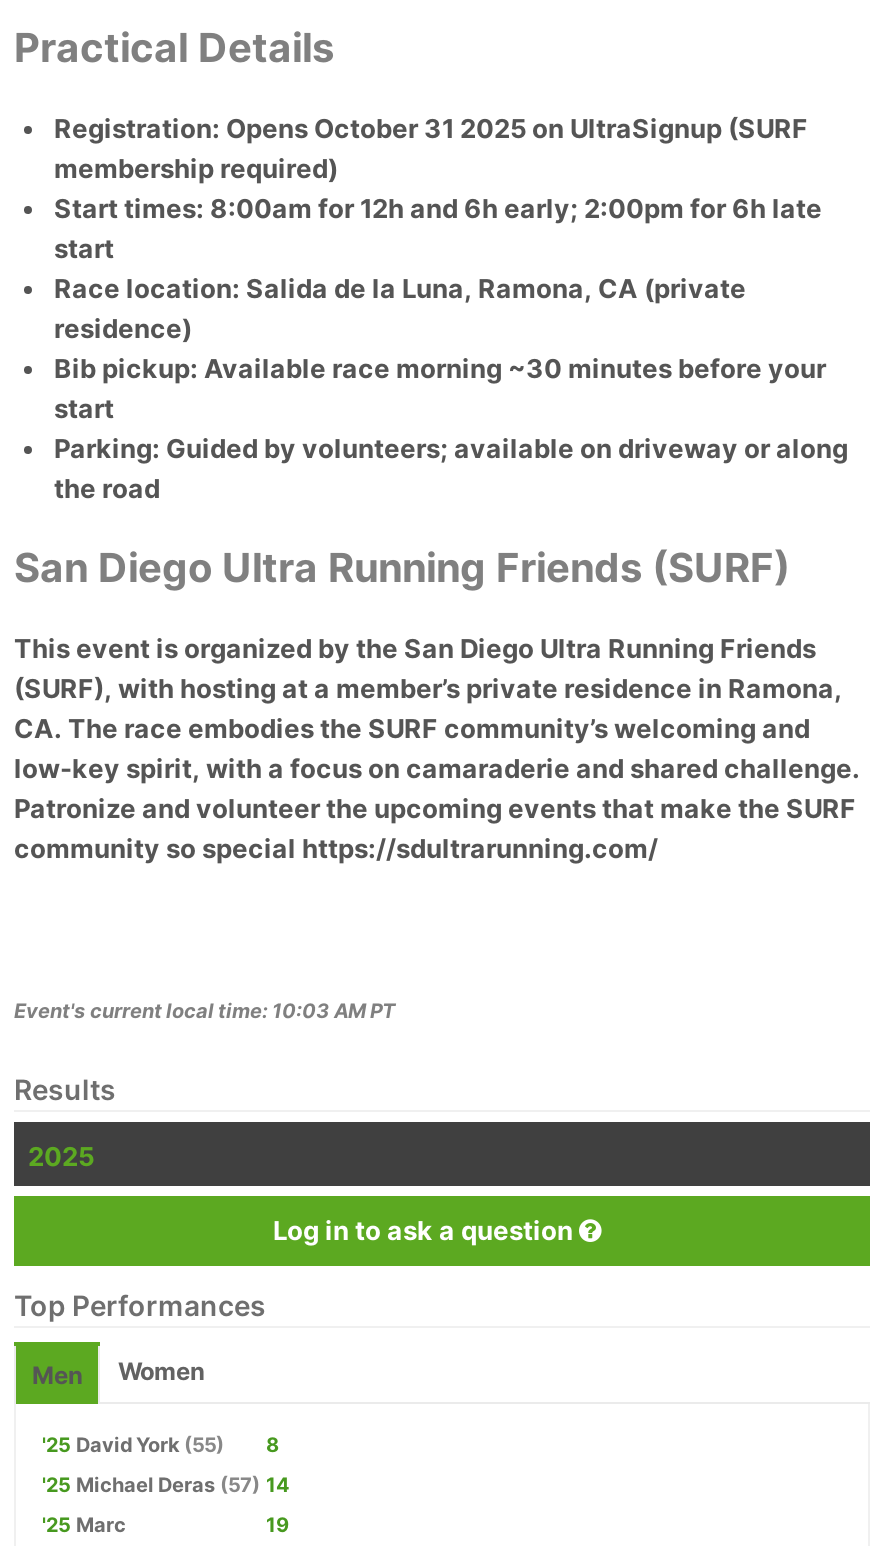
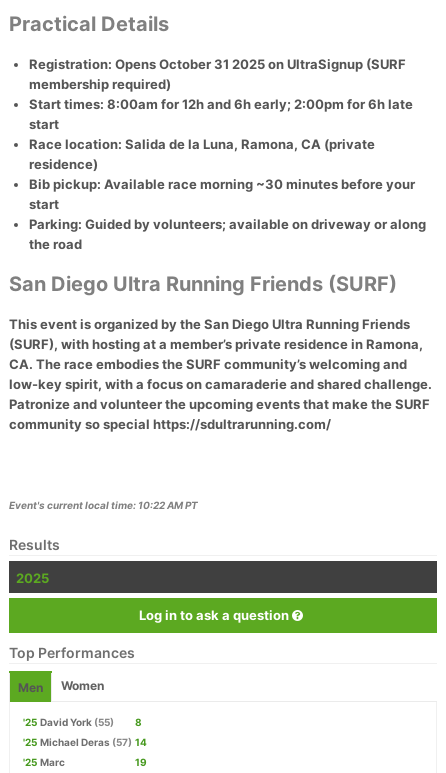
[14,998,396,1022] Event's current local time: 10:03 AM PT -> [9,499,198,511] Event's current local time: 10:22 AM PT

